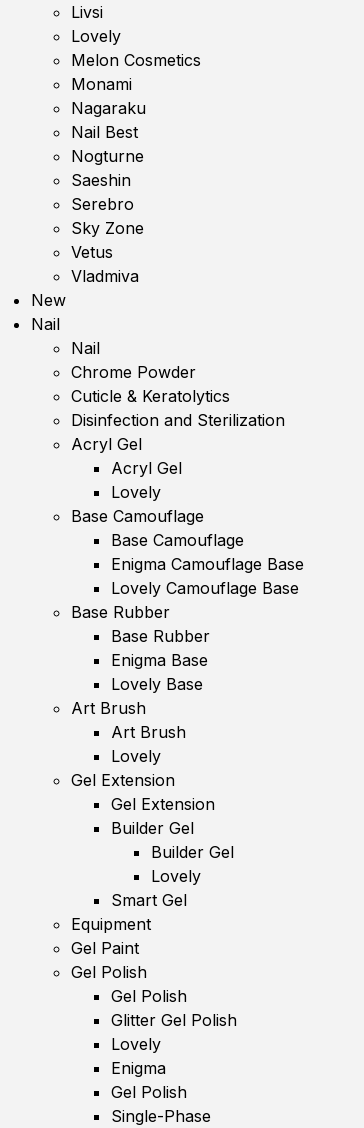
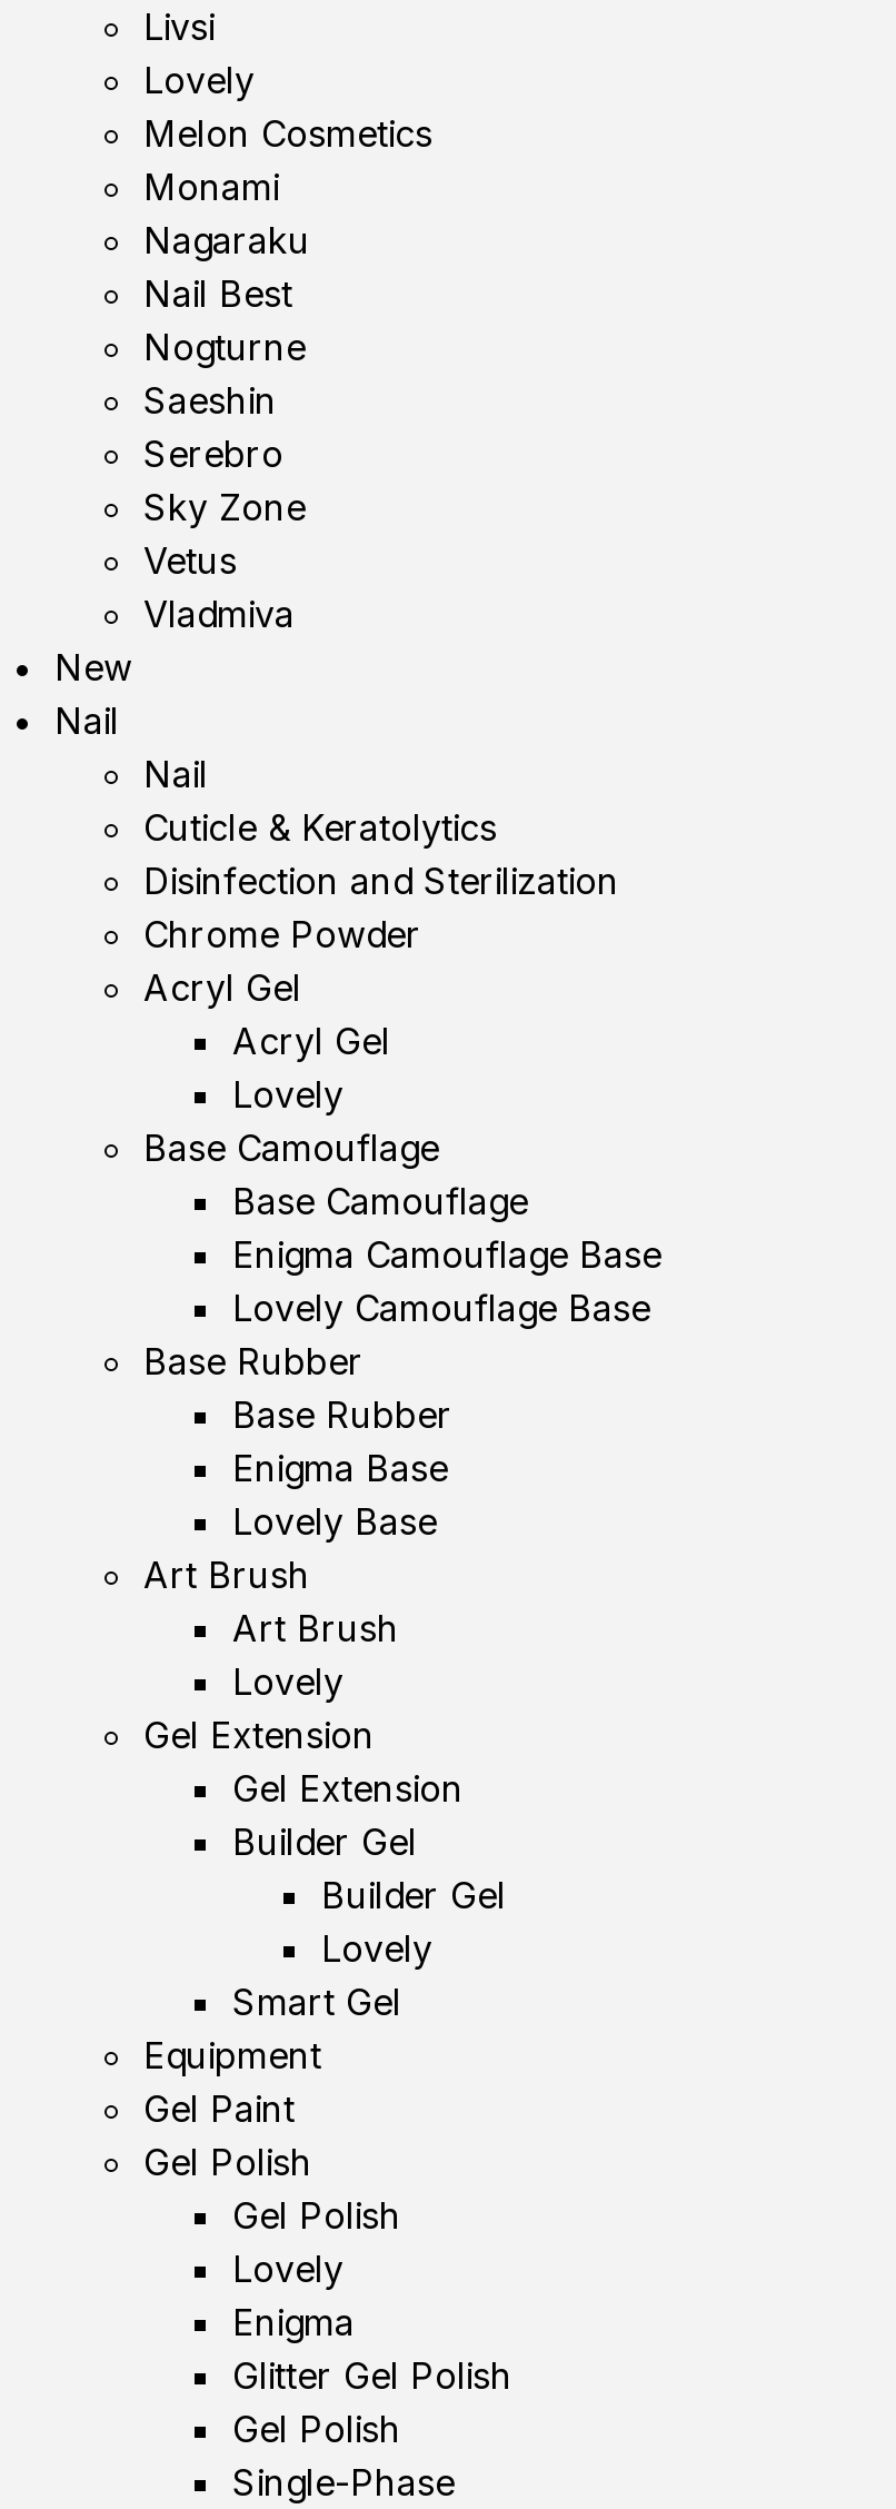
moved [71,362,196,382] -> [143,912,421,956]: Chrome Powder
moved [71,386,285,430] -> [143,805,619,903]: Cuticle & Keratolytics | Disinfection and Sterilization
moved [111,1010,237,1030] -> [232,2353,512,2398]: Glitter Gel Polish
moved [111,1034,166,1078] -> [232,2247,355,2344]: Lovely | Enigma

